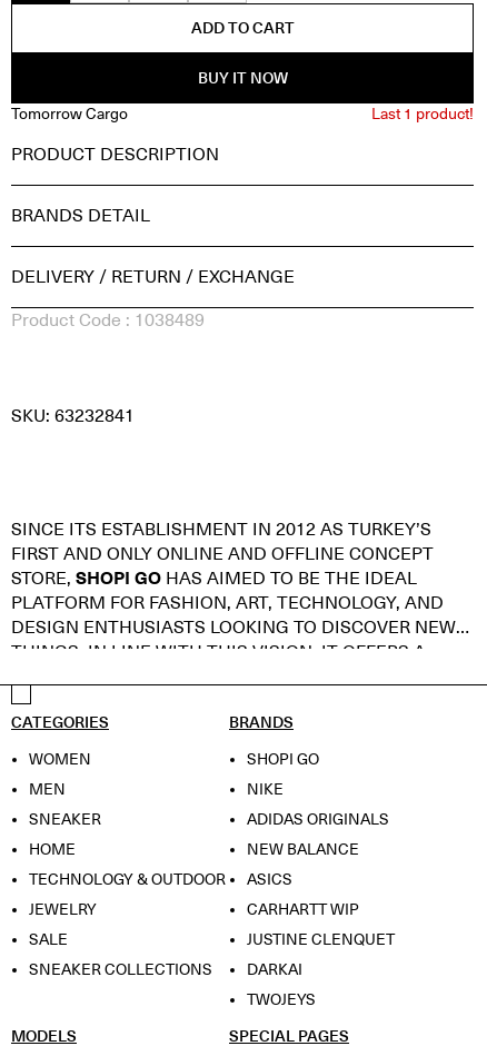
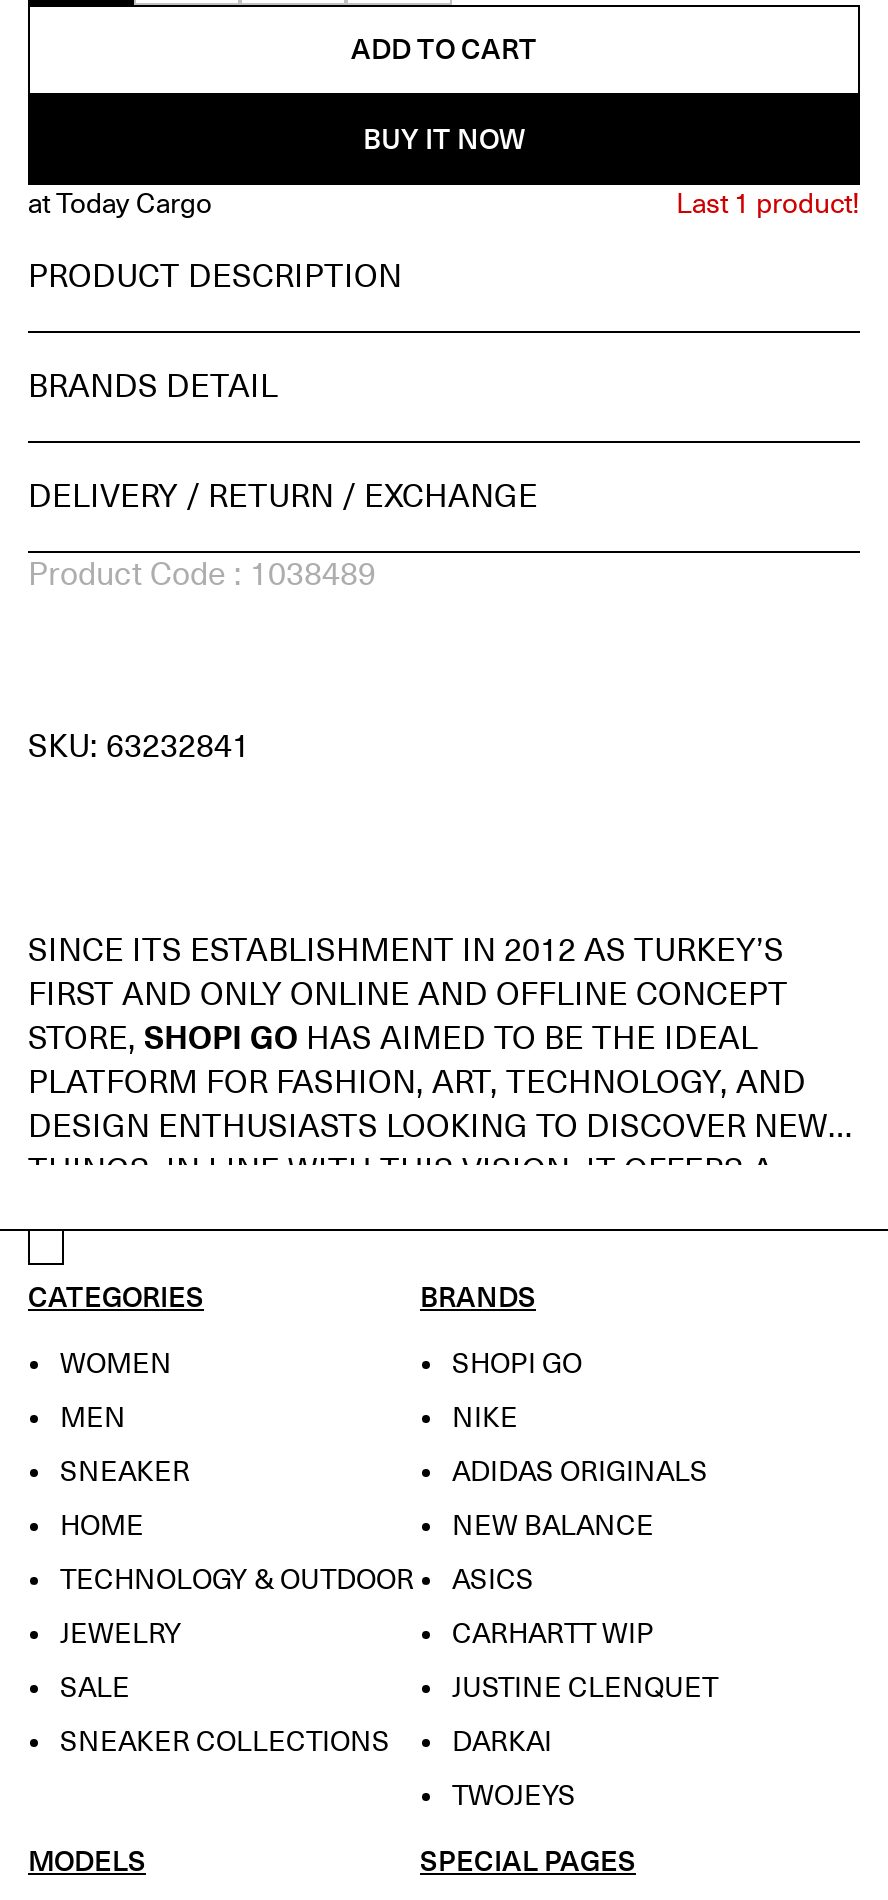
[11,104,128,123] Tomorrow Cargo -> [28,187,212,221] at Today Cargo

